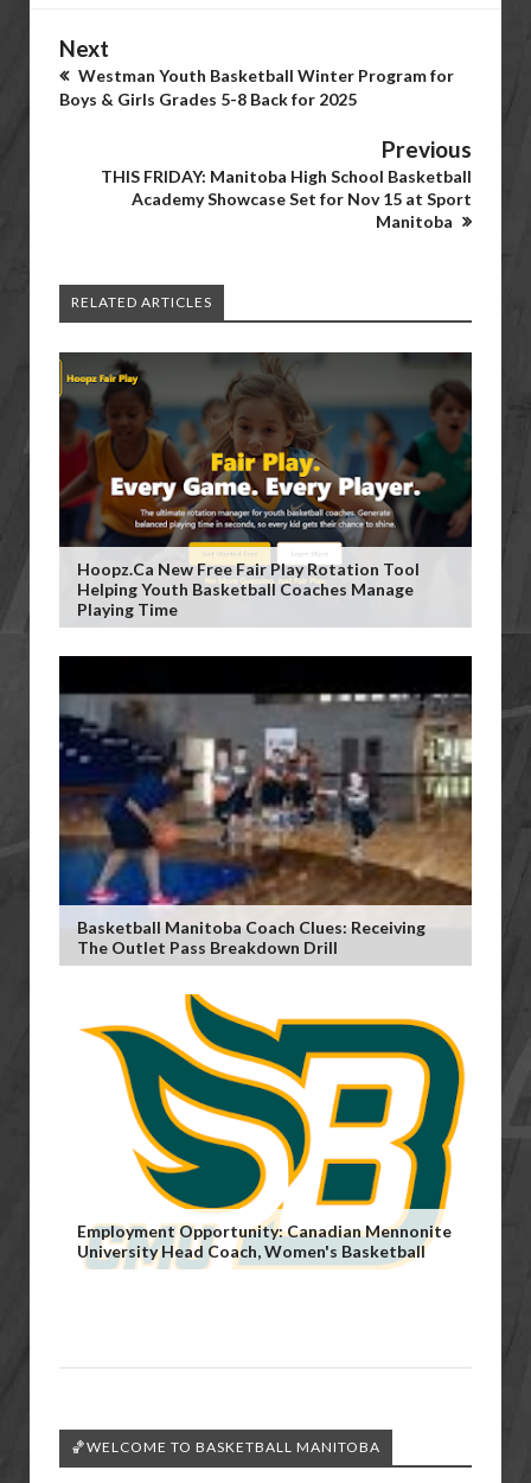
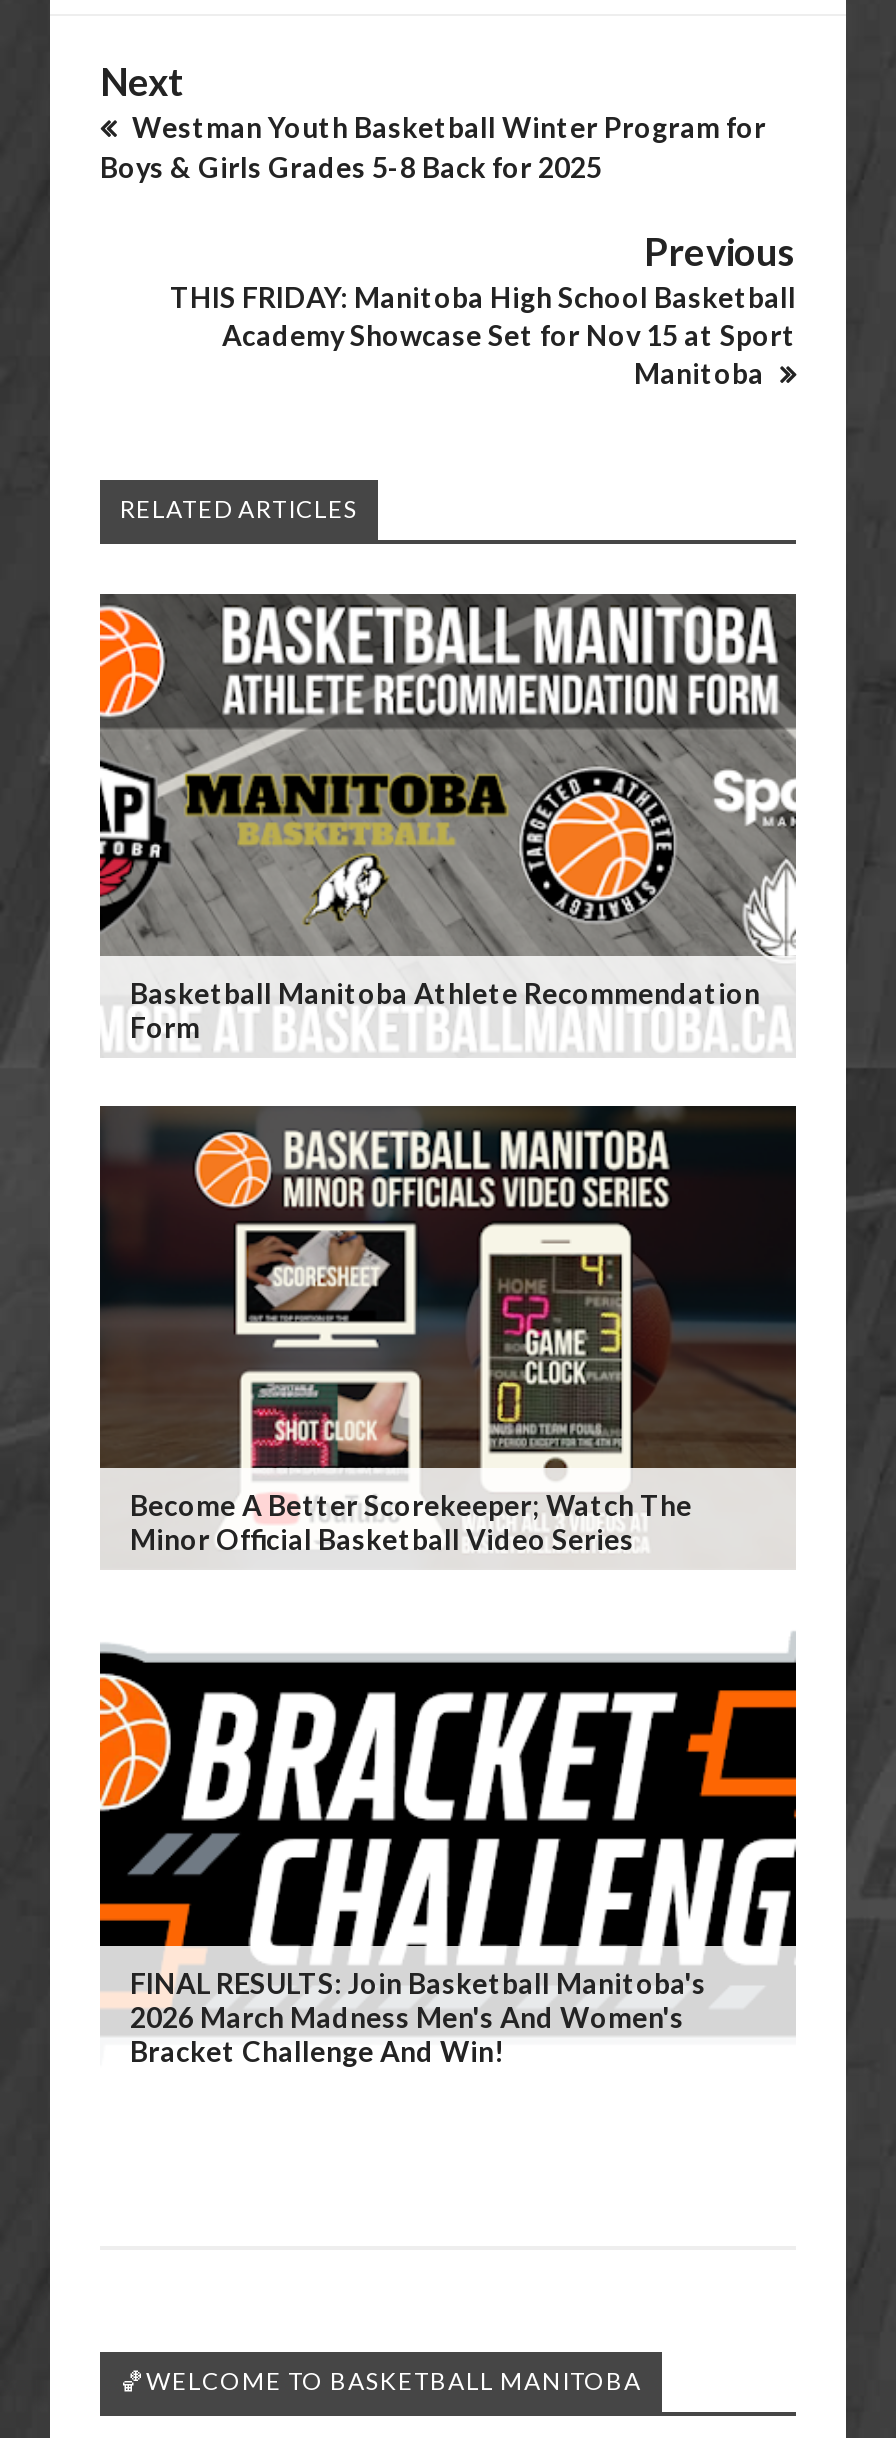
[58,354,472,619] [image] | Hoopz.ca New Free Fair Play Rotation Tool | Helping Youth Basketball Coaches Manage | Playing Time -> [98,594,796,1044] [image] | Basketball Manitoba Athlete Recommendation | Form
[59,656,473,957] [image] | Basketball Manitoba Coach Clues: Receiving | The Outlet Pass Breakdown Drill -> [100,1106,798,1556] [image] | Become A Better Scorekeeper; Watch The | Minor Official Basketball Video Series
[59,993,472,1261] [image] | Employment Opportunity: Canadian Mennonite | University Head Coach, Women's Basketball -> [98,1634,798,2068] [image] | FINAL RESULTS: Join Basketball Manitoba's | 2026 March Madness Men's And Women's | Bracket Challenge And Win!

